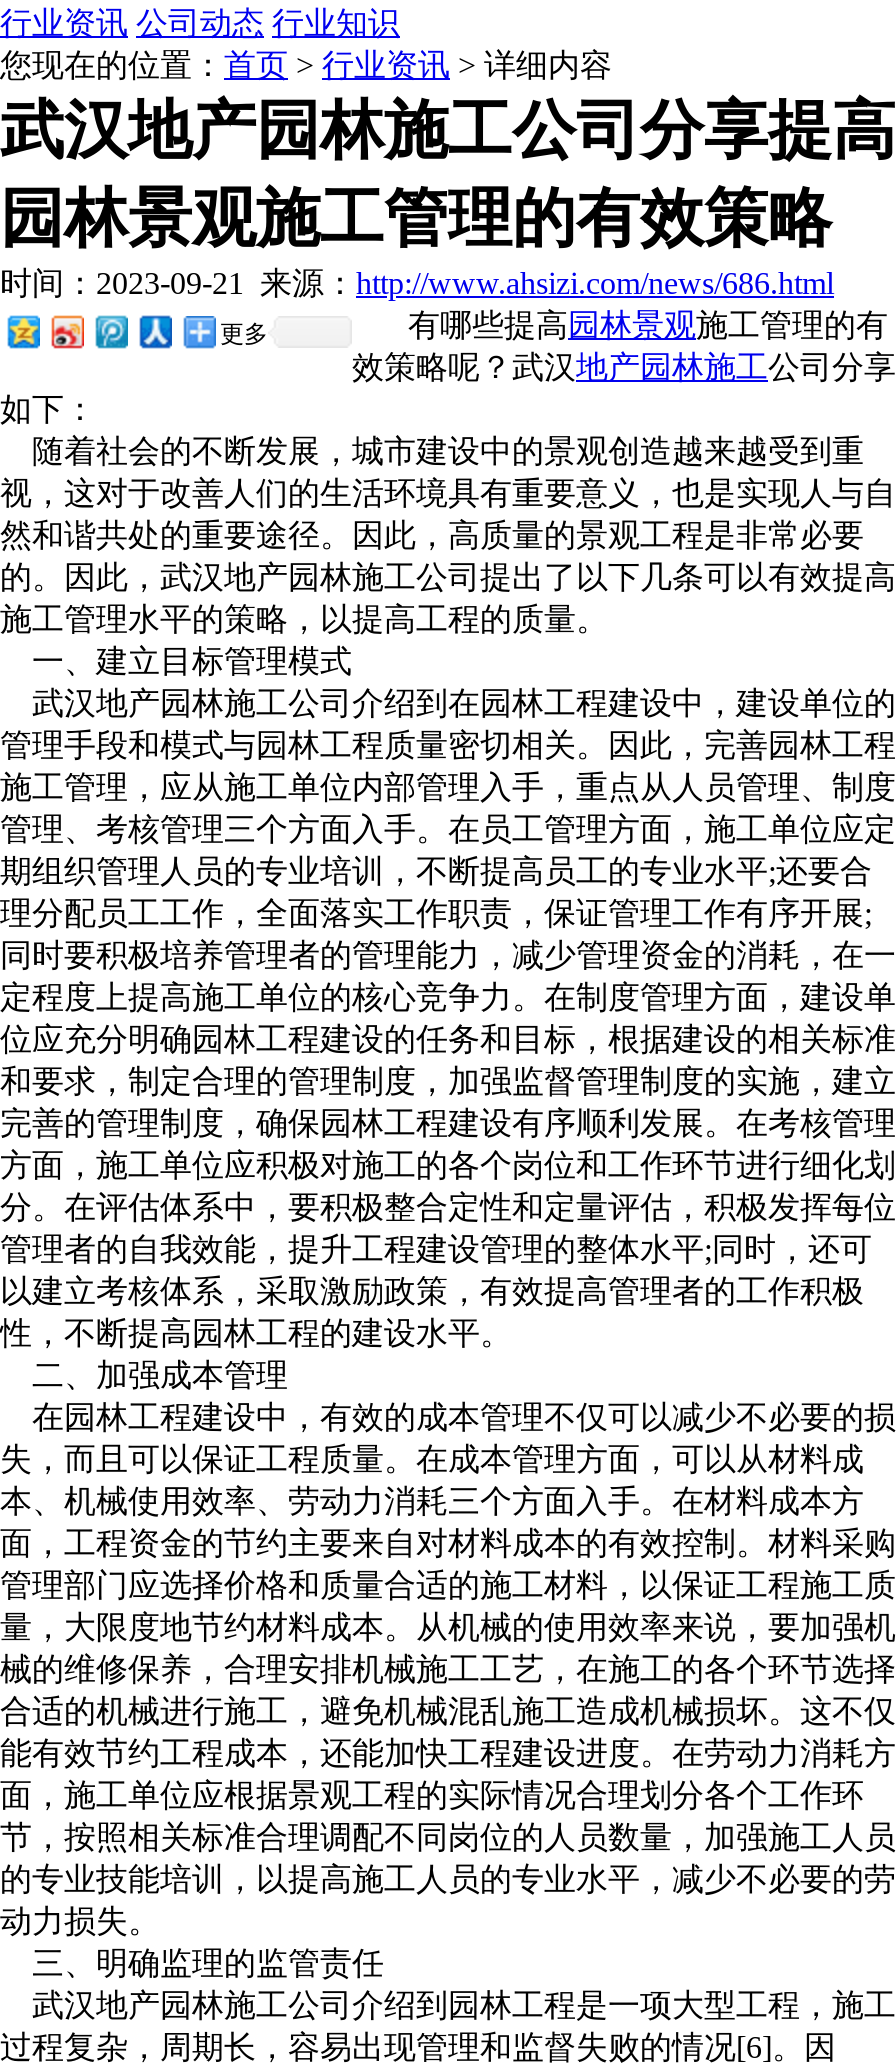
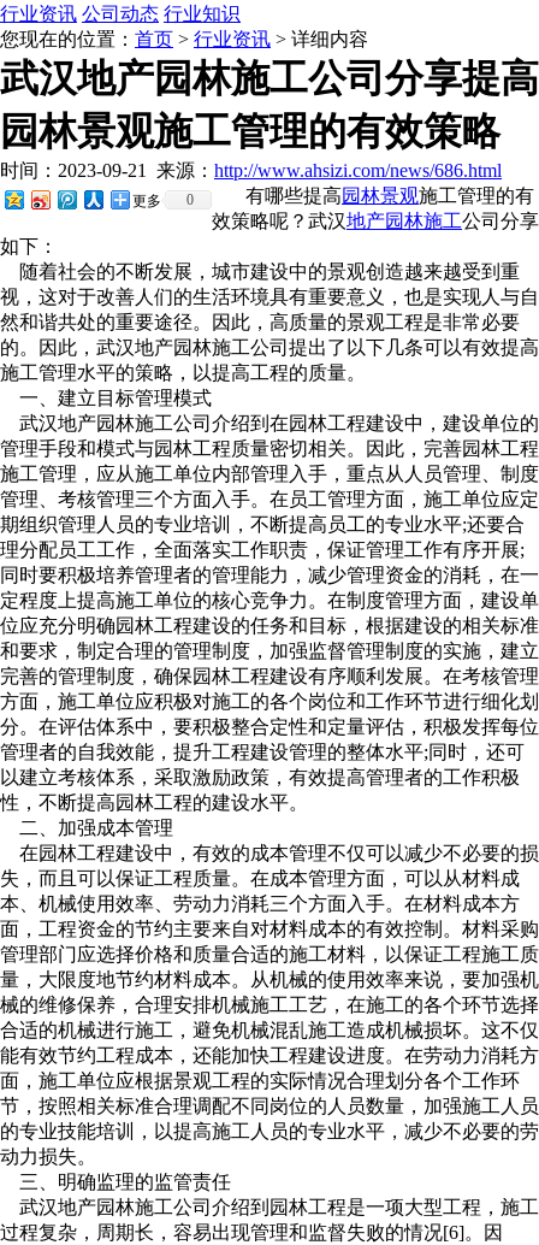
none -> [186,191,193,208] 0

